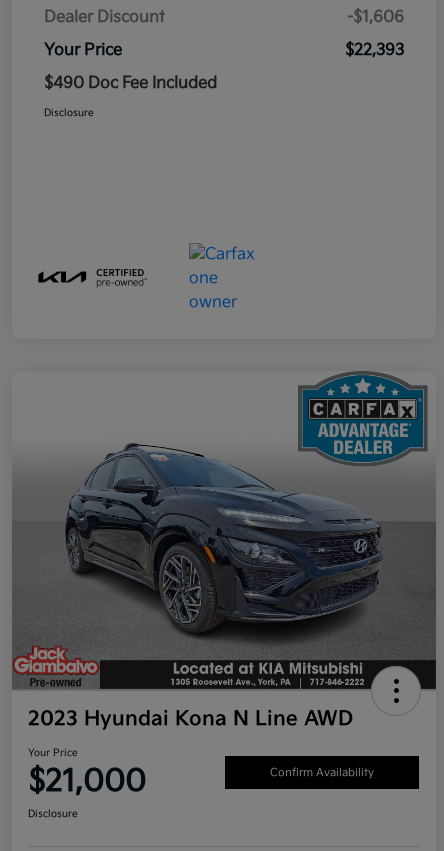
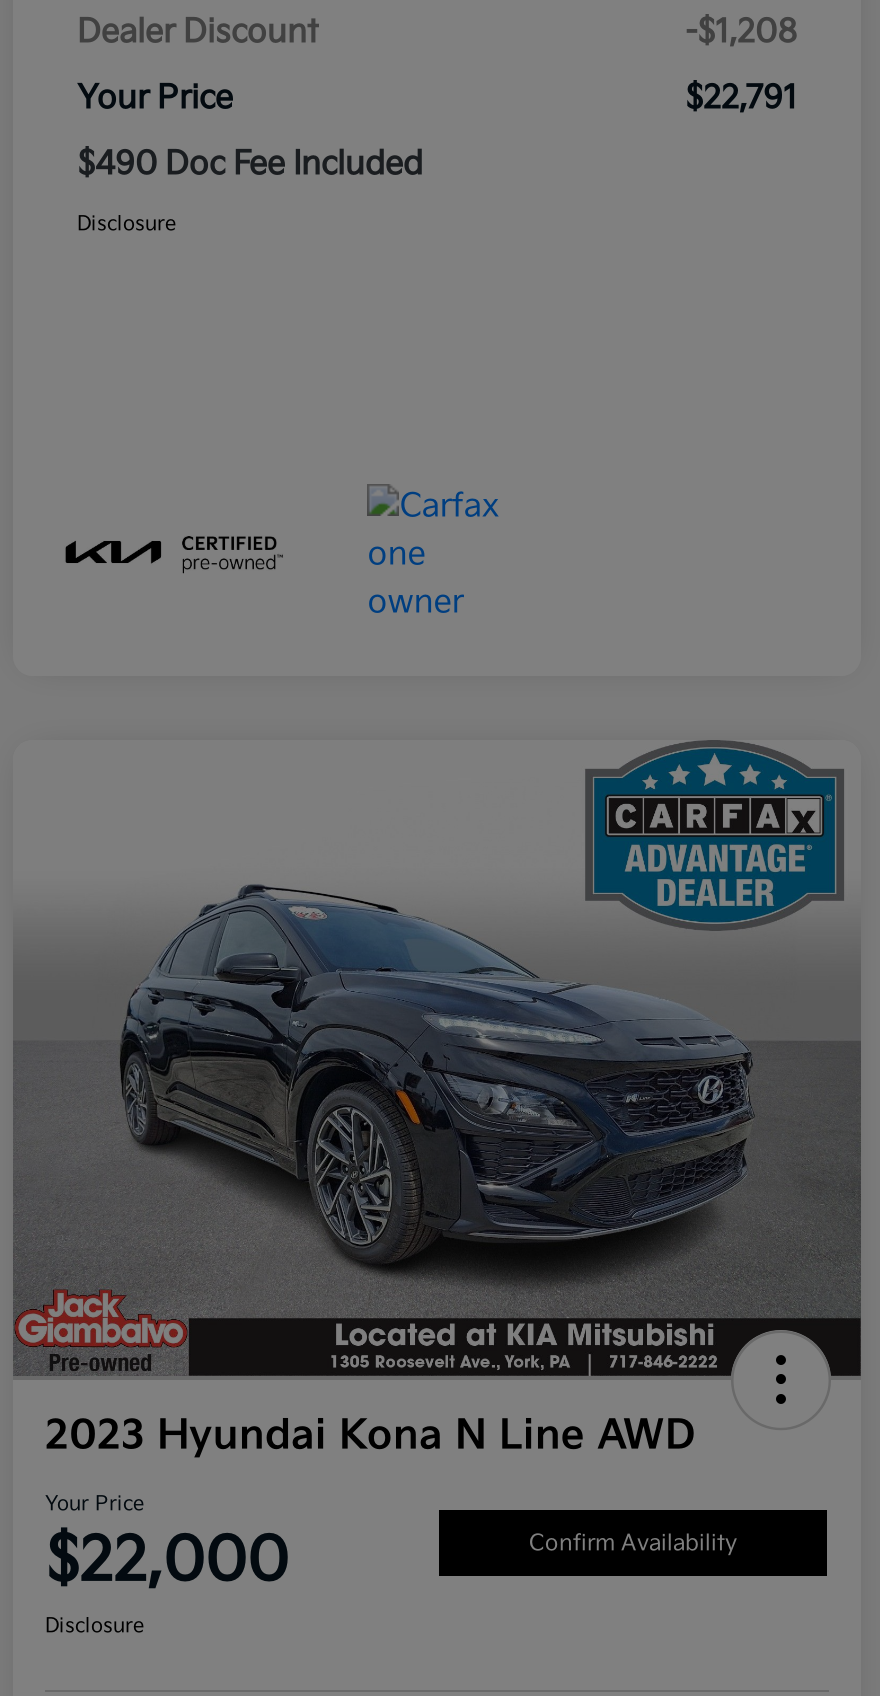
[347,8,404,27] -$1,606 -> [685,14,797,52] -$1,208
[345,41,404,60] $22,393 -> [685,80,797,118] $22,791
[28,764,146,800] $21,000 -> [45,1526,289,1598] $22,000

